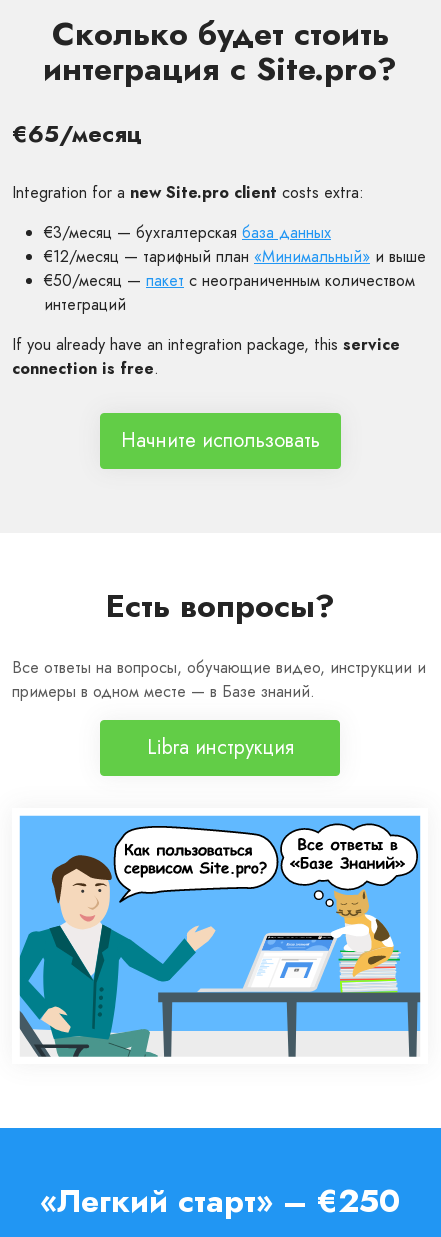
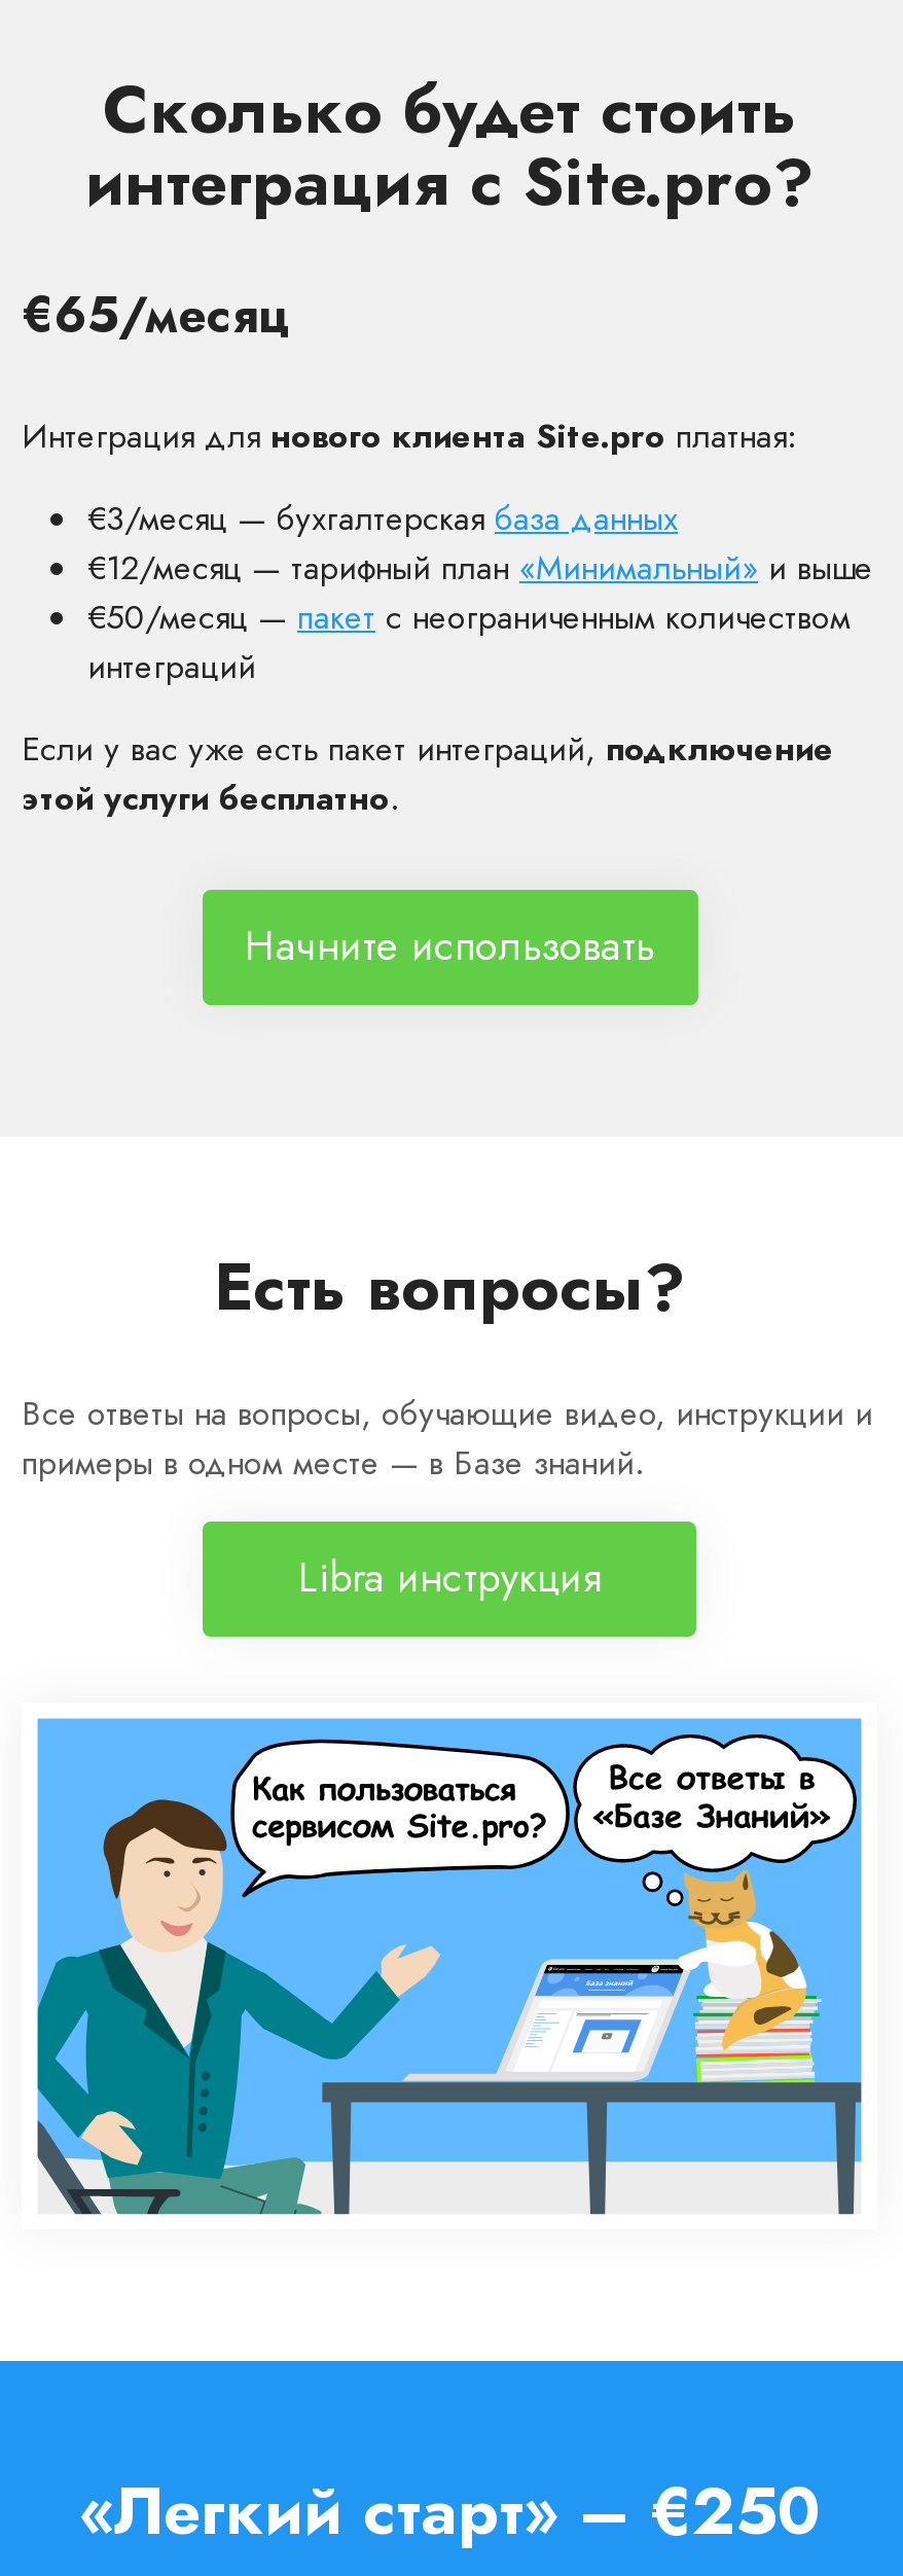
[12,181,364,204] Integration for a new Site.pro client costs extra: -> [22,412,797,459] Интеграция для нового клиента Site.pro платная:
[12,333,400,380] If you already have an integration package, this service | connection is free. -> [22,725,834,822] Если у вас уже есть пакет интеграций, подключение | этой услуги бесплатно.

